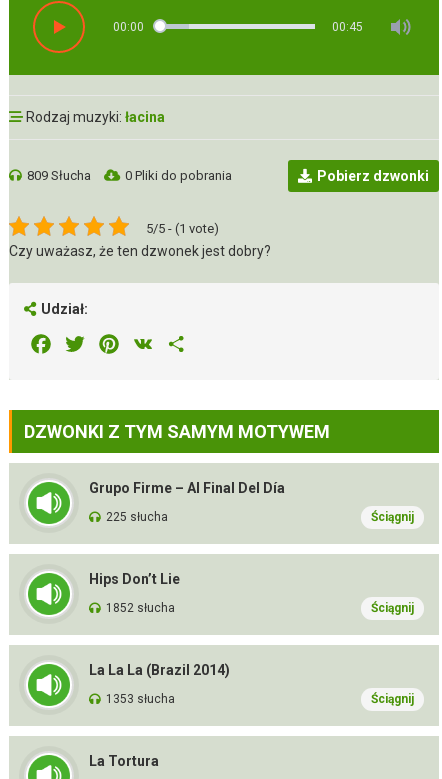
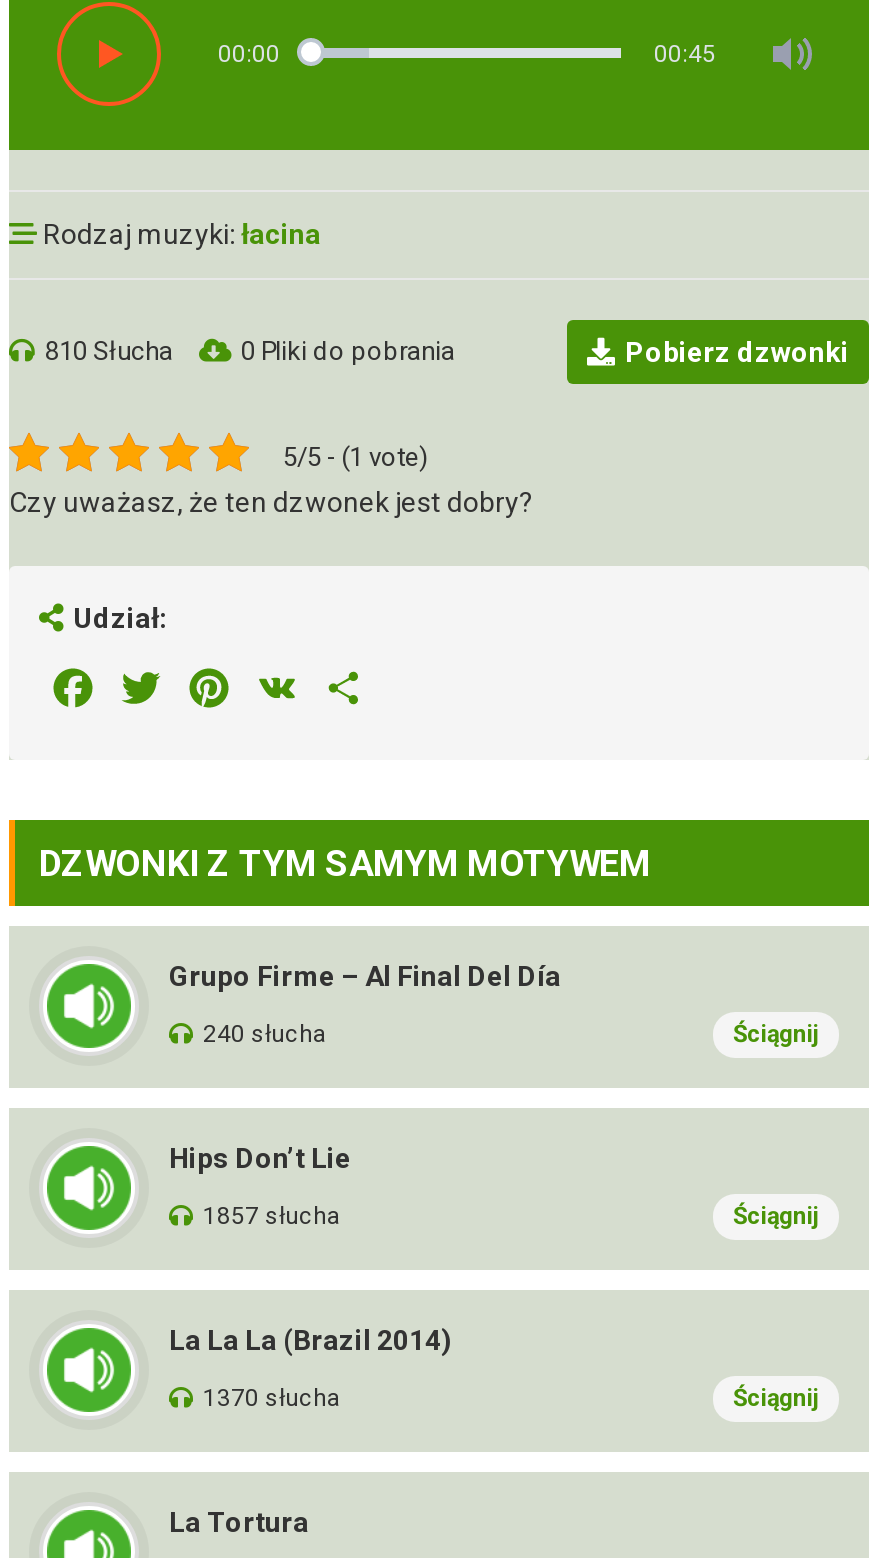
[27,168,91,183] 809 Słucha -> [45,336,173,366] 810 Słucha
[106,510,168,524] 225 słucha -> [203,1020,327,1048] 240 słucha
[106,601,175,615] 1852 słucha -> [203,1202,341,1230] 1857 słucha
[106,692,175,706] 1353 słucha -> [203,1384,341,1412] 1370 słucha

